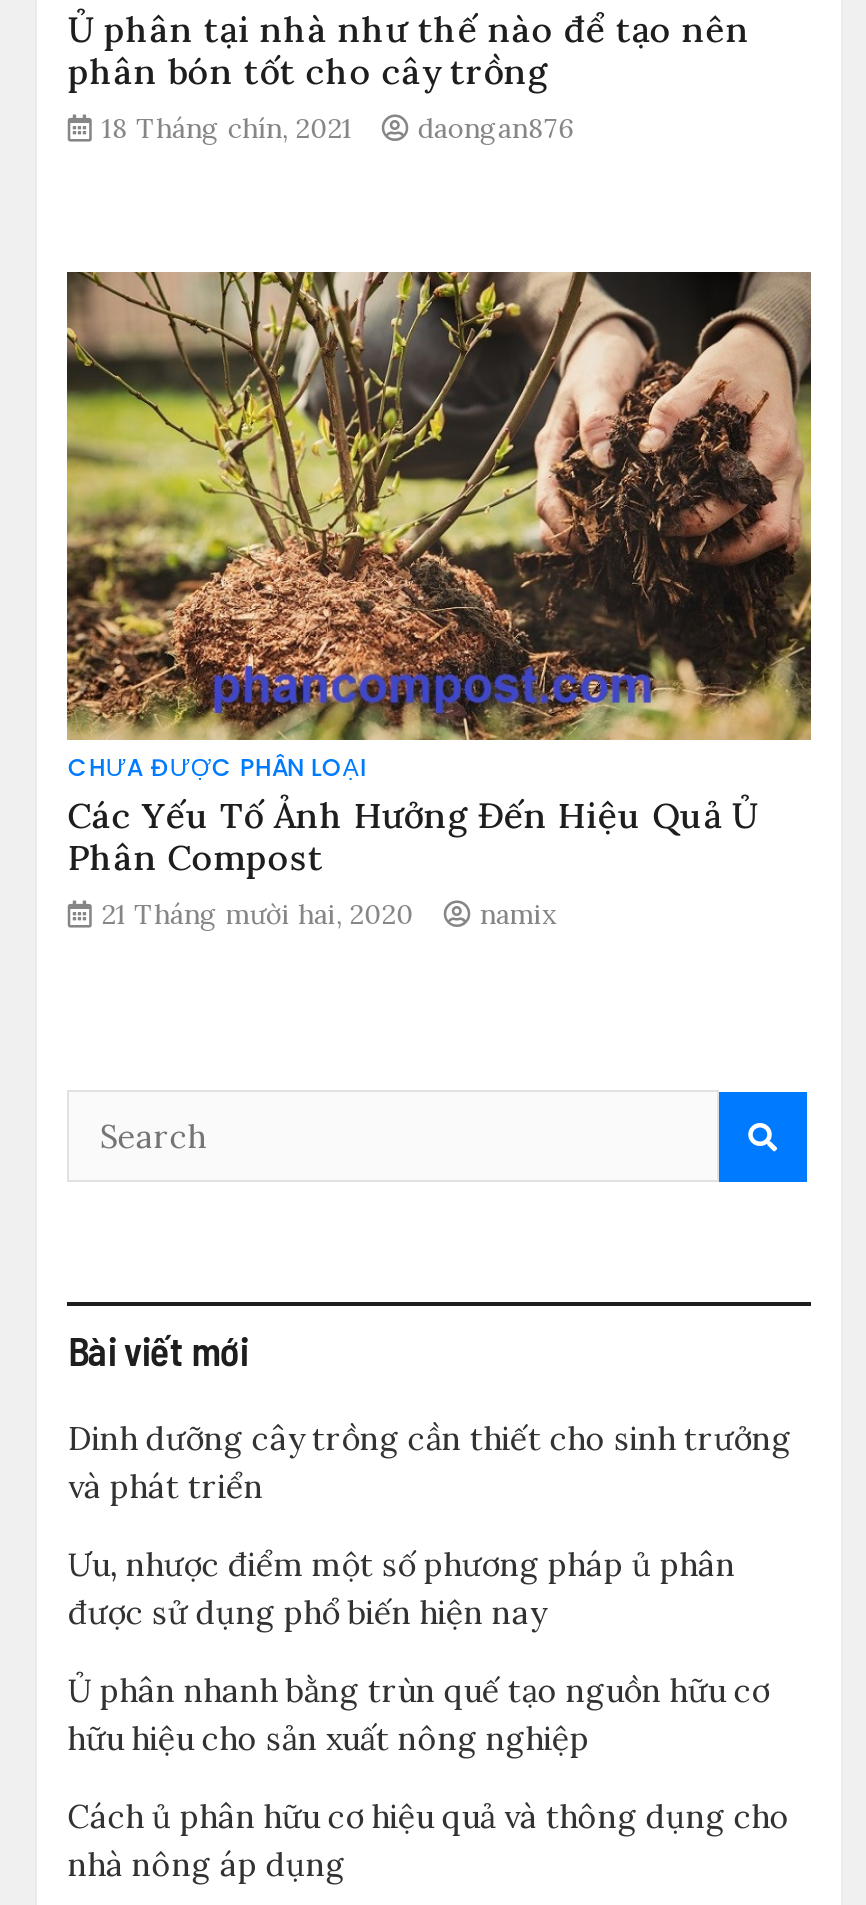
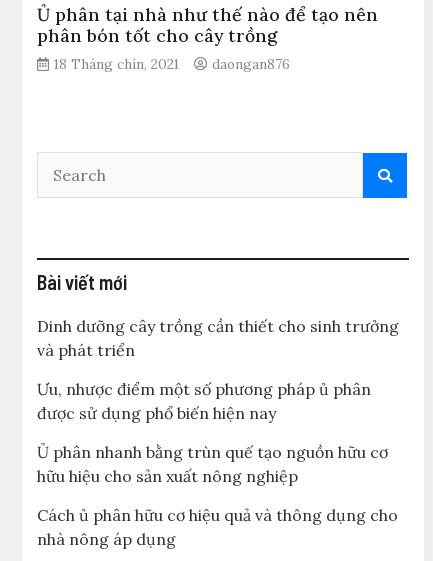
[65,270,813,933] [image] | CHƯA ĐƯỢC PHÂN LOẠI | Các Yếu Tố Ảnh Hưởng Đến Hiệu Quả Ủ | Phân Compost | 21 Tháng mười hai, 2020 | namix -> none

